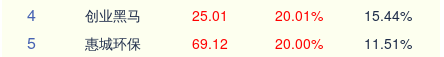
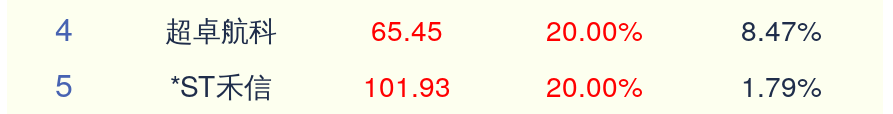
[85,5,411,25] 创业黑马 | 25.01 | 20.01% | 15.44% -> [165,10,821,50] 超卓航科 | 65.45 | 20.00% | 8.47%
[85,33,227,53] 惠城环保 | 69.12 -> [170,66,451,106] *ST禾信 | 101.93
[363,33,411,53] 11.51% -> [741,66,821,106] 1.79%

